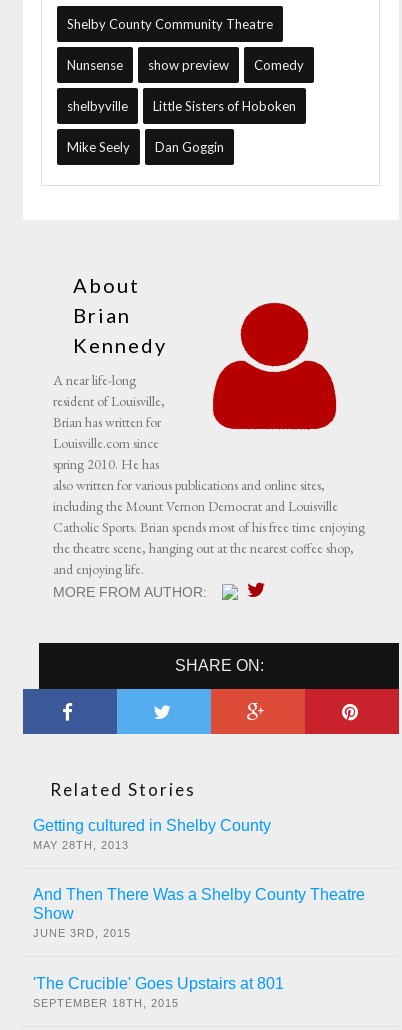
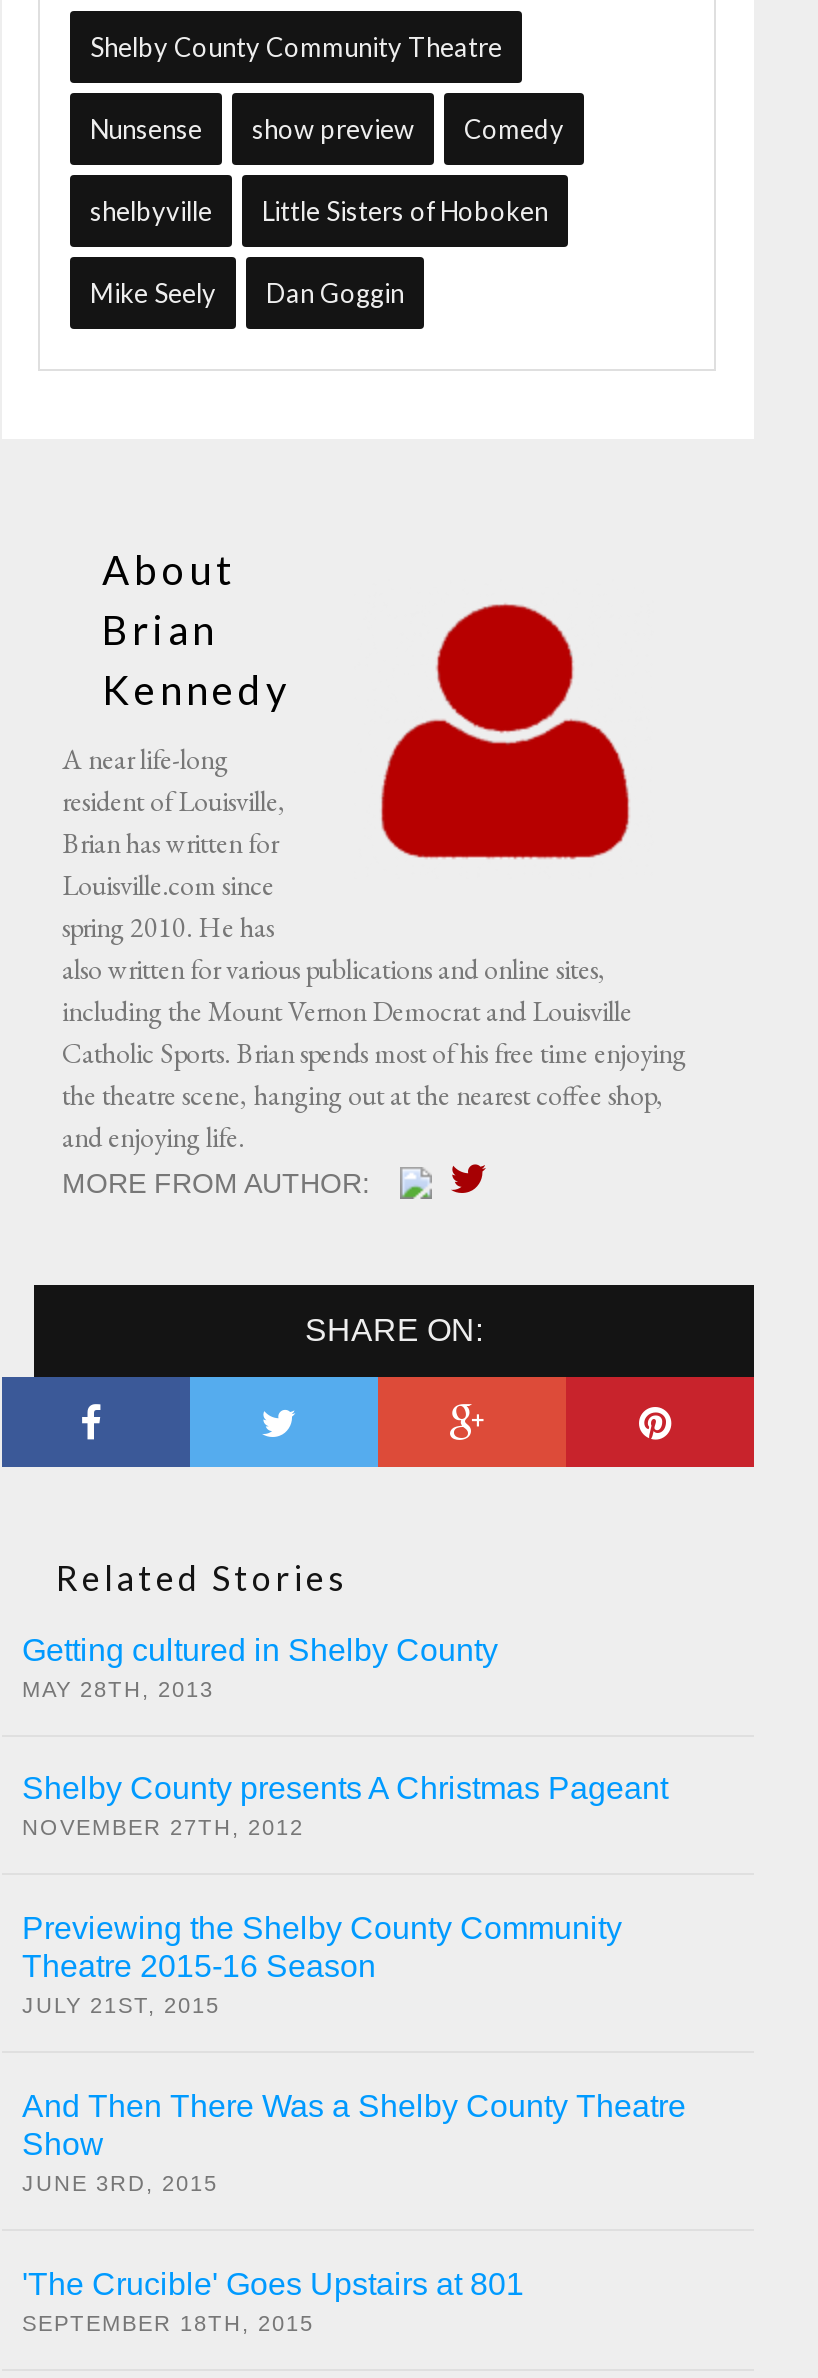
none -> [22,1772,668,2018] Shelby County presents A Christmas Pageant | NOVEMBER 27TH, 2012 | Previewing the Shelby County Community | Theatre 2015-16 Season | JULY 21ST, 2015

